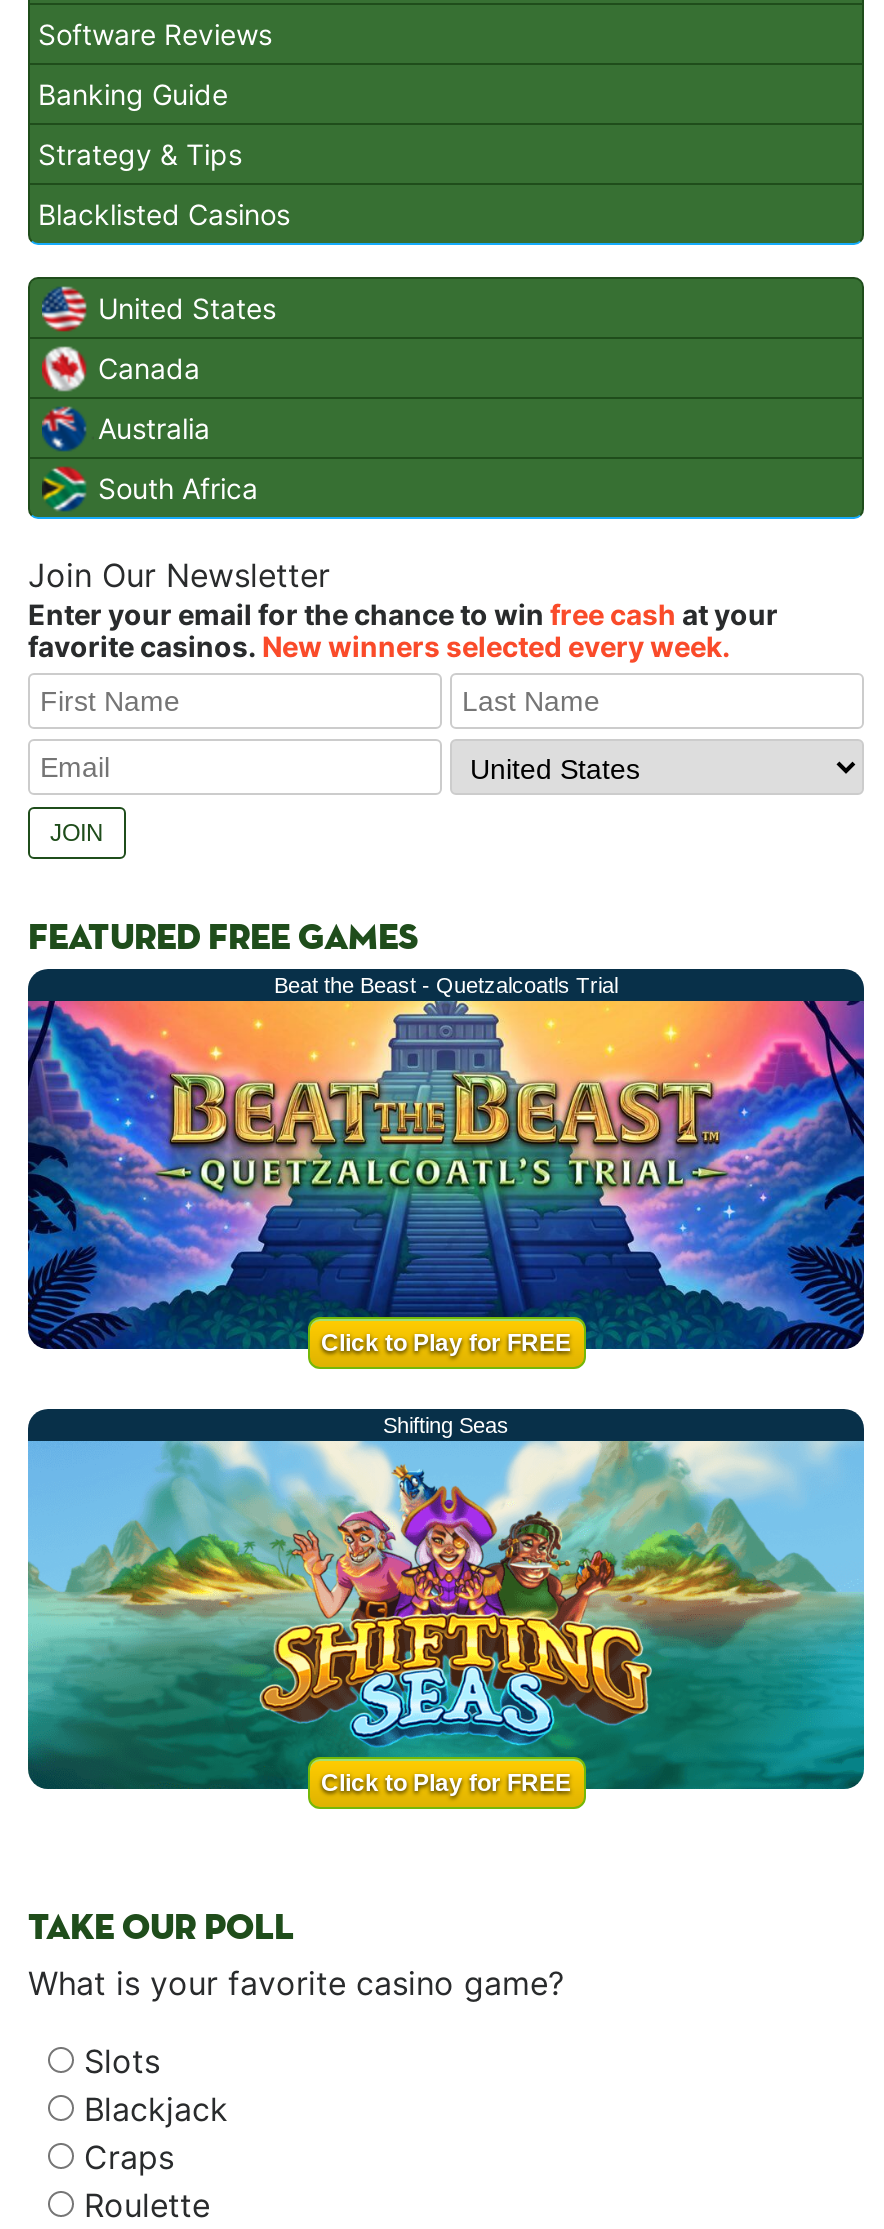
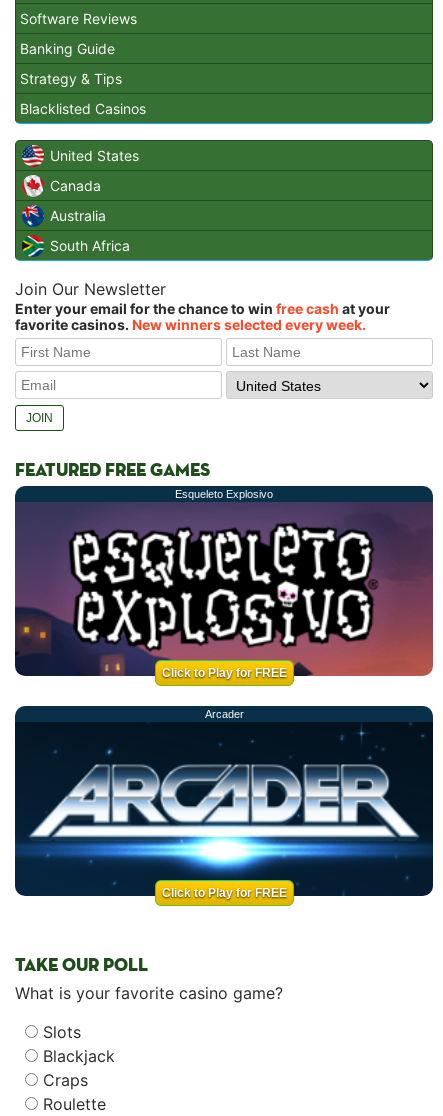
[274,972,618,996] Beat the Beast - Quetzalcoatls Trial -> [175,488,273,500] Esqueleto Explosivo
[26,999,866,1436] [image] | Shifting Seas -> [14,502,434,720] [image] | Arcader
[26,1439,866,1789] [image] -> [14,722,434,896] [image]

